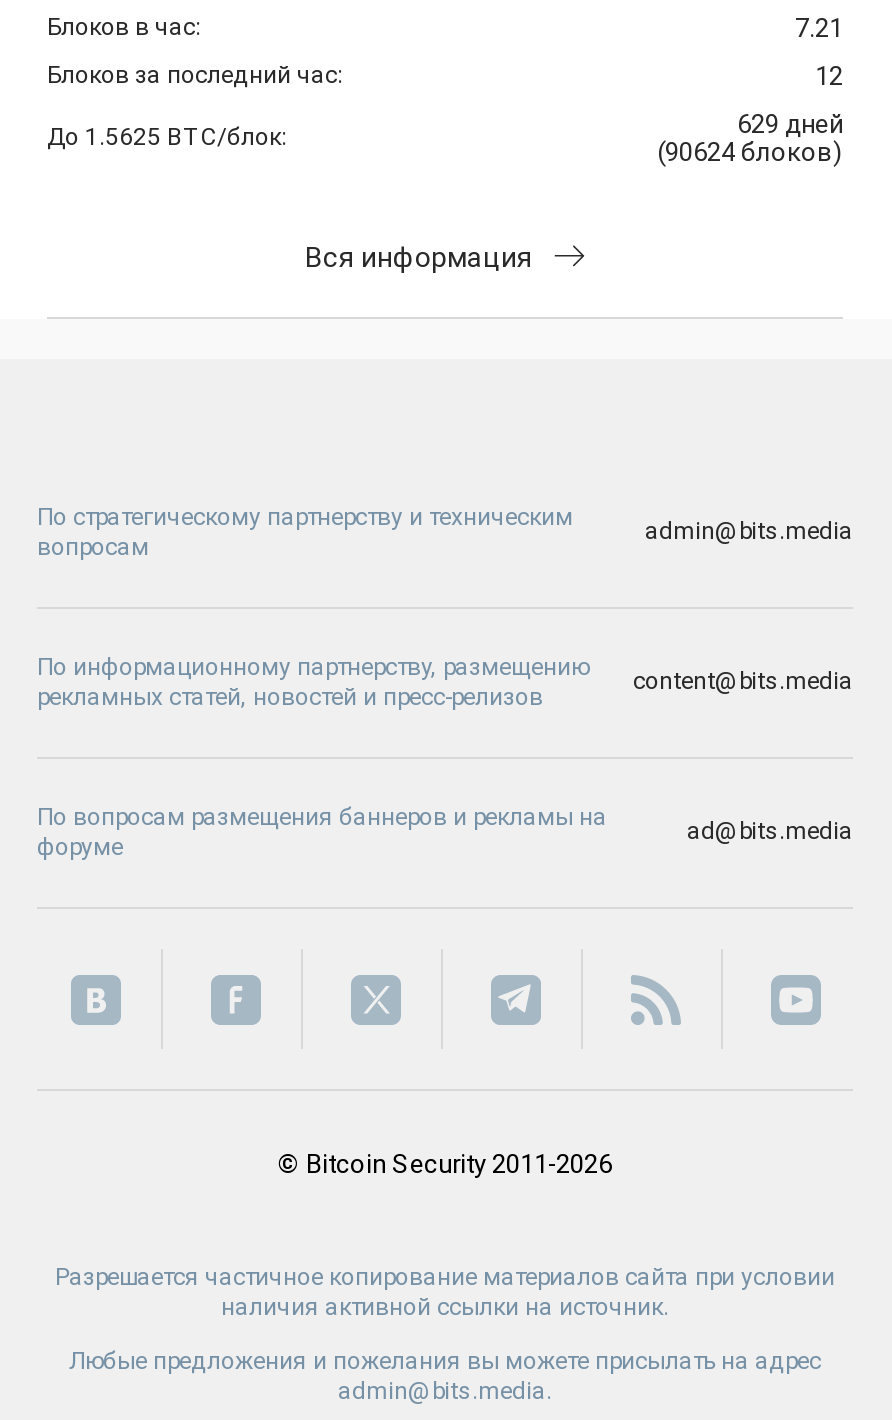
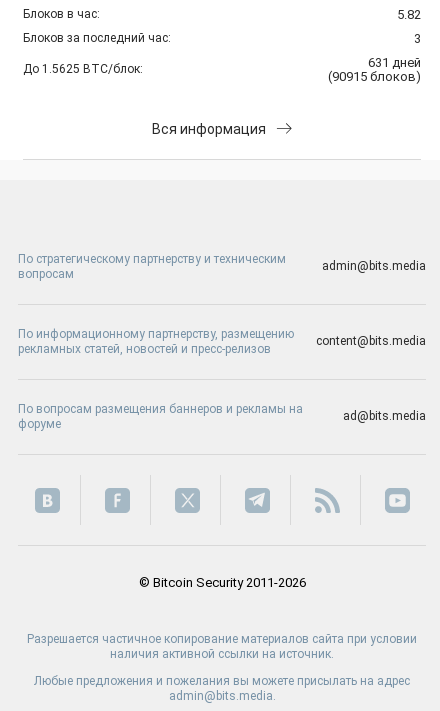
[795,12,843,42] 7.21 -> [397,6,421,21] 5.82
[815,60,843,90] 12 -> [414,30,421,45] 3
[737,108,843,138] 629 дней -> [368,54,421,69] 631 дней
[657,136,843,166] (90624 блоков) -> [328,68,421,83] (90915 блоков)

